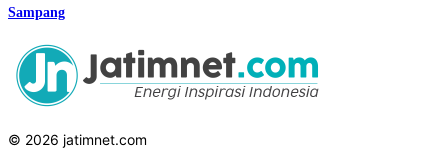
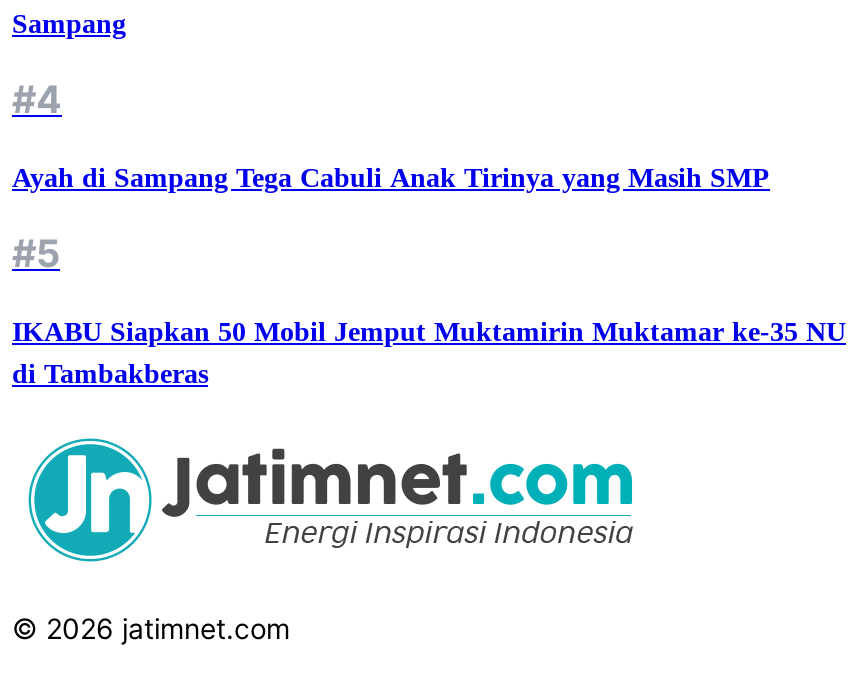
none -> [12,77,846,389] #4 | Ayah di Sampang Tega Cabuli Anak Tirinya yang Masih SMP | #5 | IKABU Siapkan 50 Mobil Jemput Muktamirin Muktamar ke-35 NU | di Tambakberas

